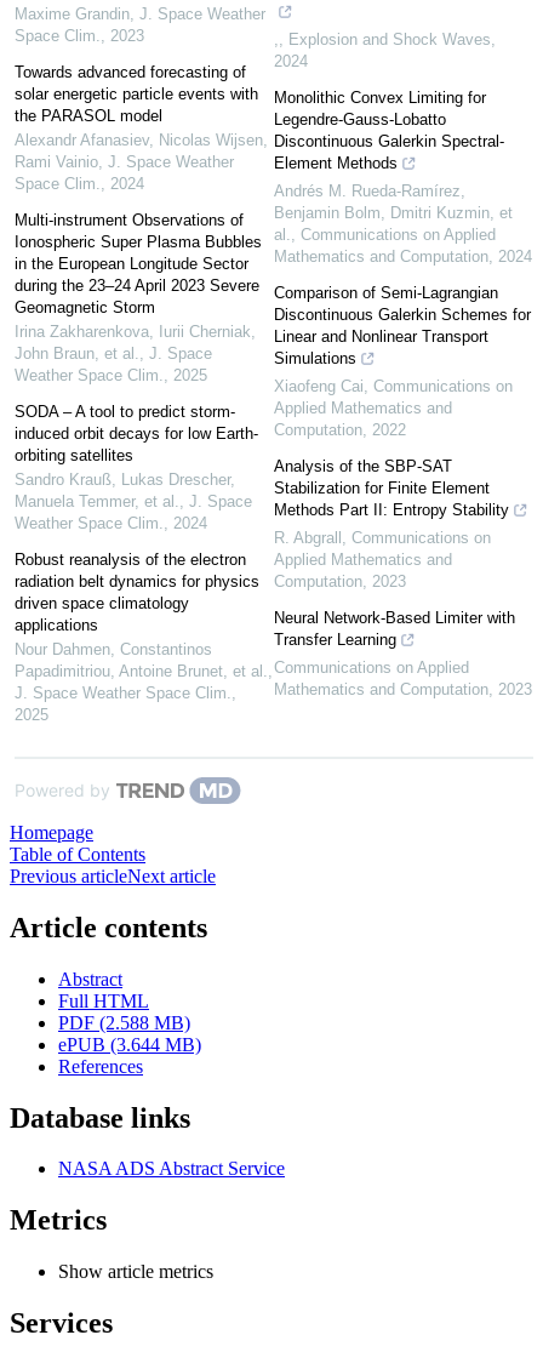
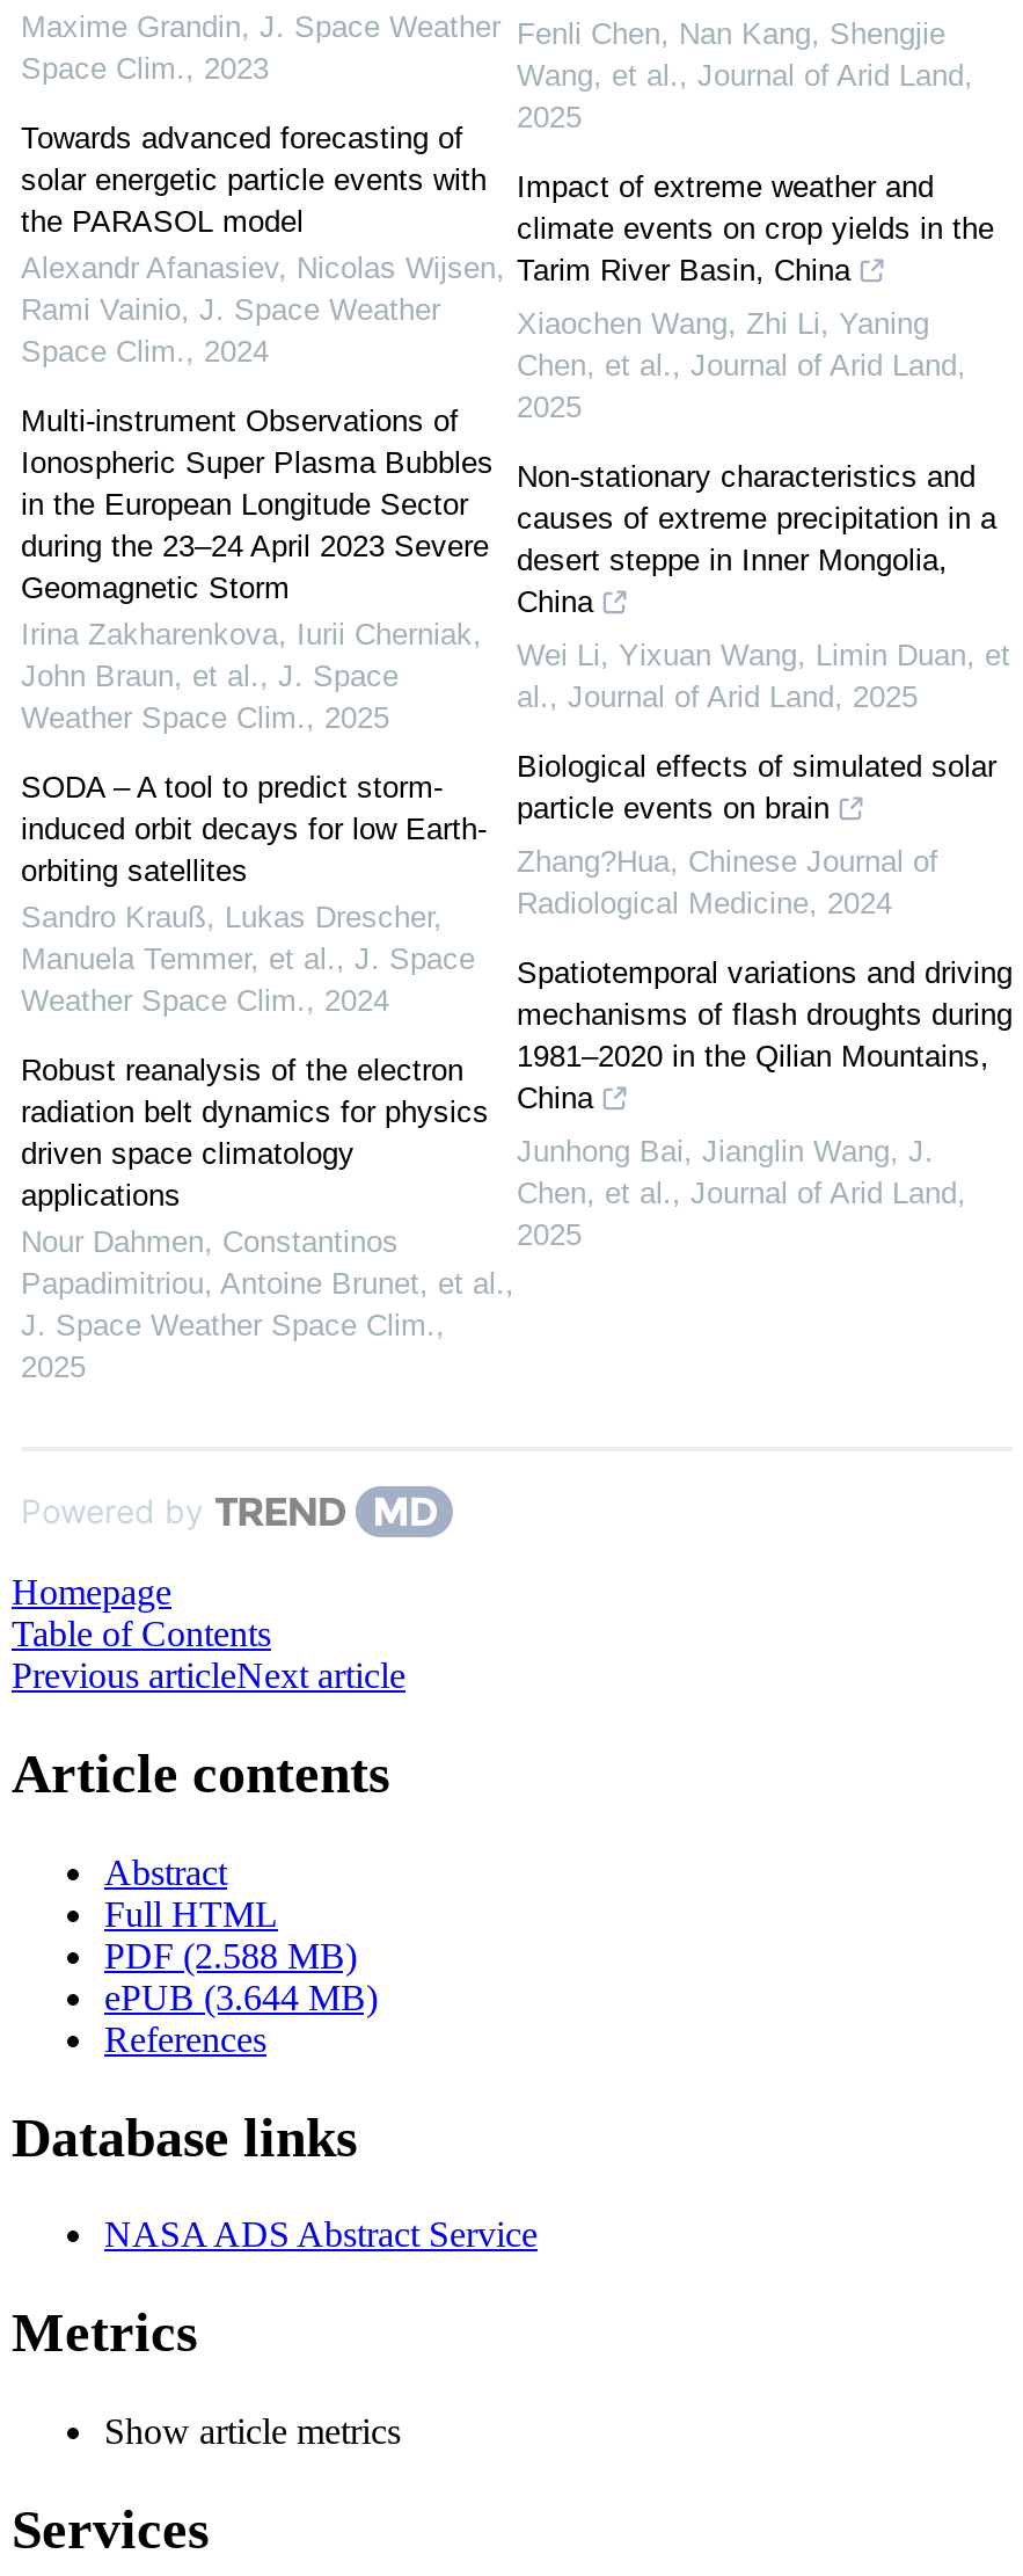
[274,30,496,70] ,, Explosion and Shock Waves, | 2024 -> [517,16,973,134] Fenli Chen, Nan Kang, Shengjie | Wang, et al., Journal of Arid Land, | 2025
[274,88,504,172] Monolithic Convex Limiting for | Legendre-Gauss-Lobatto | Discontinuous Galerkin Spectral- | Element Methods -> [517,169,994,287] Impact of extreme weather and | climate events on crop yields in the | Tarim River Basin, China
[274,182,532,265] Andrés M. Rueda-Ramírez, | Benjamin Bolm, Dmitri Kuzmin, et | al., Communications on Applied | Mathematics and Computation, 2024 -> [517,306,966,424] Xiaochen Wang, Zhi Li, Yaning | Chen, et al., Journal of Arid Land, | 2025
[274,283,531,367] Comparison of Semi-Lagrangian | Discontinuous Galerkin Schemes for | Linear and Nonlinear Transport | Simulations -> [517,459,996,619] Non-stationary characteristics and | causes of extreme precipitation in a | desert steppe in Inner Mongolia, | China
[274,377,513,439] Xiaofeng Cai, Communications on | Applied Mathematics and | Computation, 2022 -> [517,637,1010,714] Wei Li, Yixuan Wang, Limin Duan, et | al., Journal of Arid Land, 2025
[274,457,509,519] Analysis of the SBP-SAT | Stabilization for Finite Element | Methods Part II: Entropy Stability -> [517,748,996,825] Biological effects of simulated solar | particle events on brain
[274,528,491,590] R. Abgrall, Communications on | Applied Mathematics and | Computation, 2023 -> [517,844,938,920] Zhang?Hua, Chinese Journal of | Radiological Medicine, 2024
[274,608,515,648] Neural Network-Based Limiter with | Transfer Learning -> [517,955,1013,1115] Spatiotemporal variations and driving | mechanisms of flash droughts during | 1981–2020 in the Qilian Mountains, | China
[274,658,532,698] Communications on Applied | Mathematics and Computation, 2023 -> [517,1133,966,1252] Junhong Bai, Jianglin Wang, J. | Chen, et al., Journal of Arid Land, | 2025

